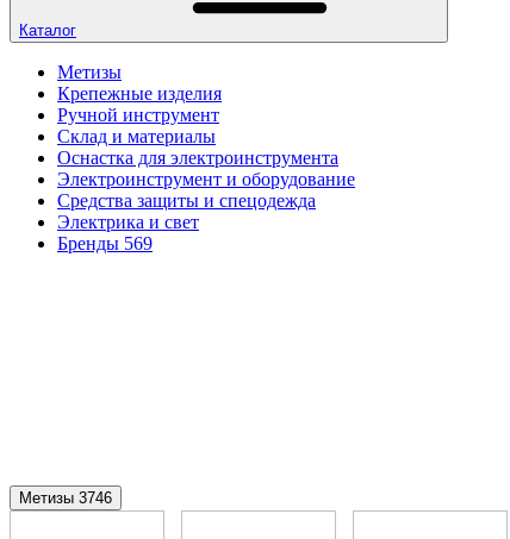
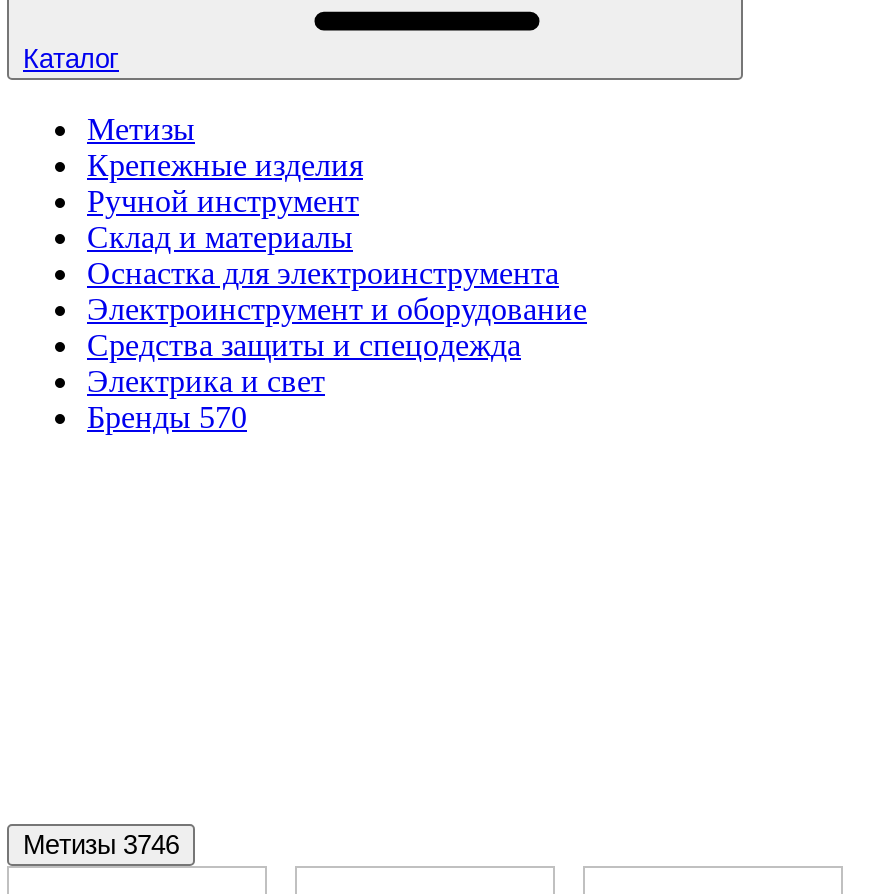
[57,233,153,253] Бренды 569 -> [87,400,247,434] Бренды 570

